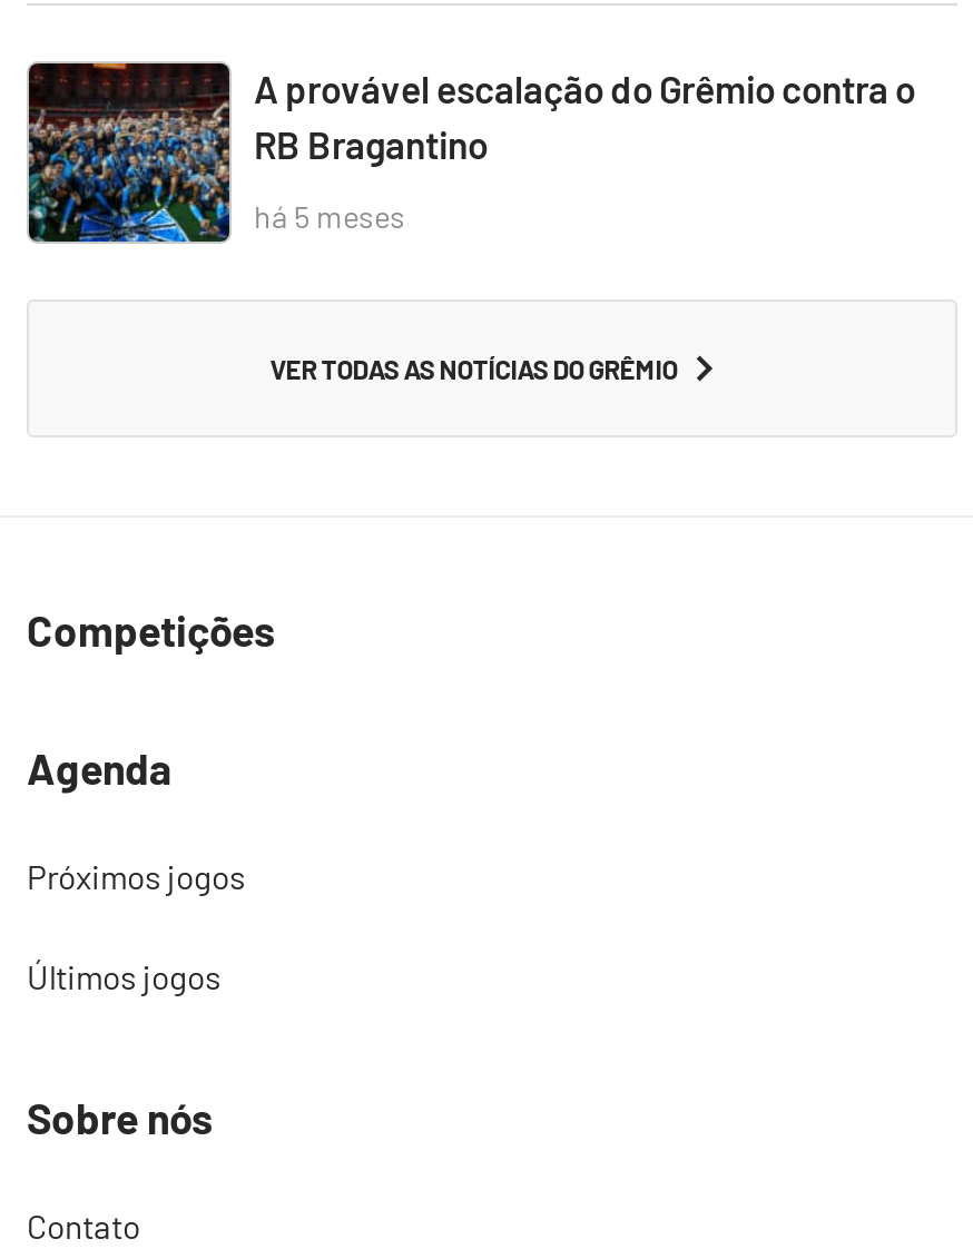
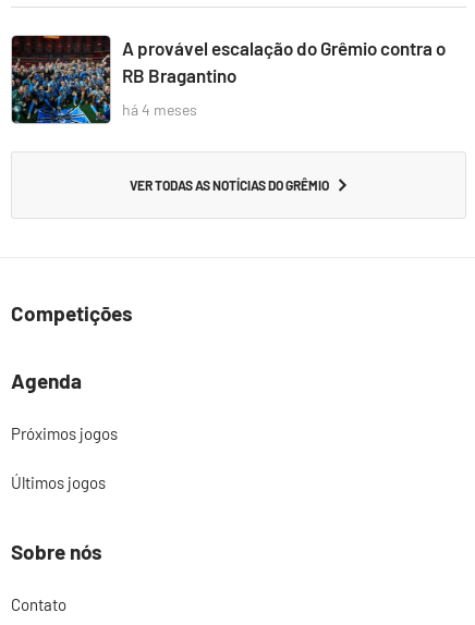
[254,196,405,234] há 5 meses -> [122,100,197,119] há 4 meses

